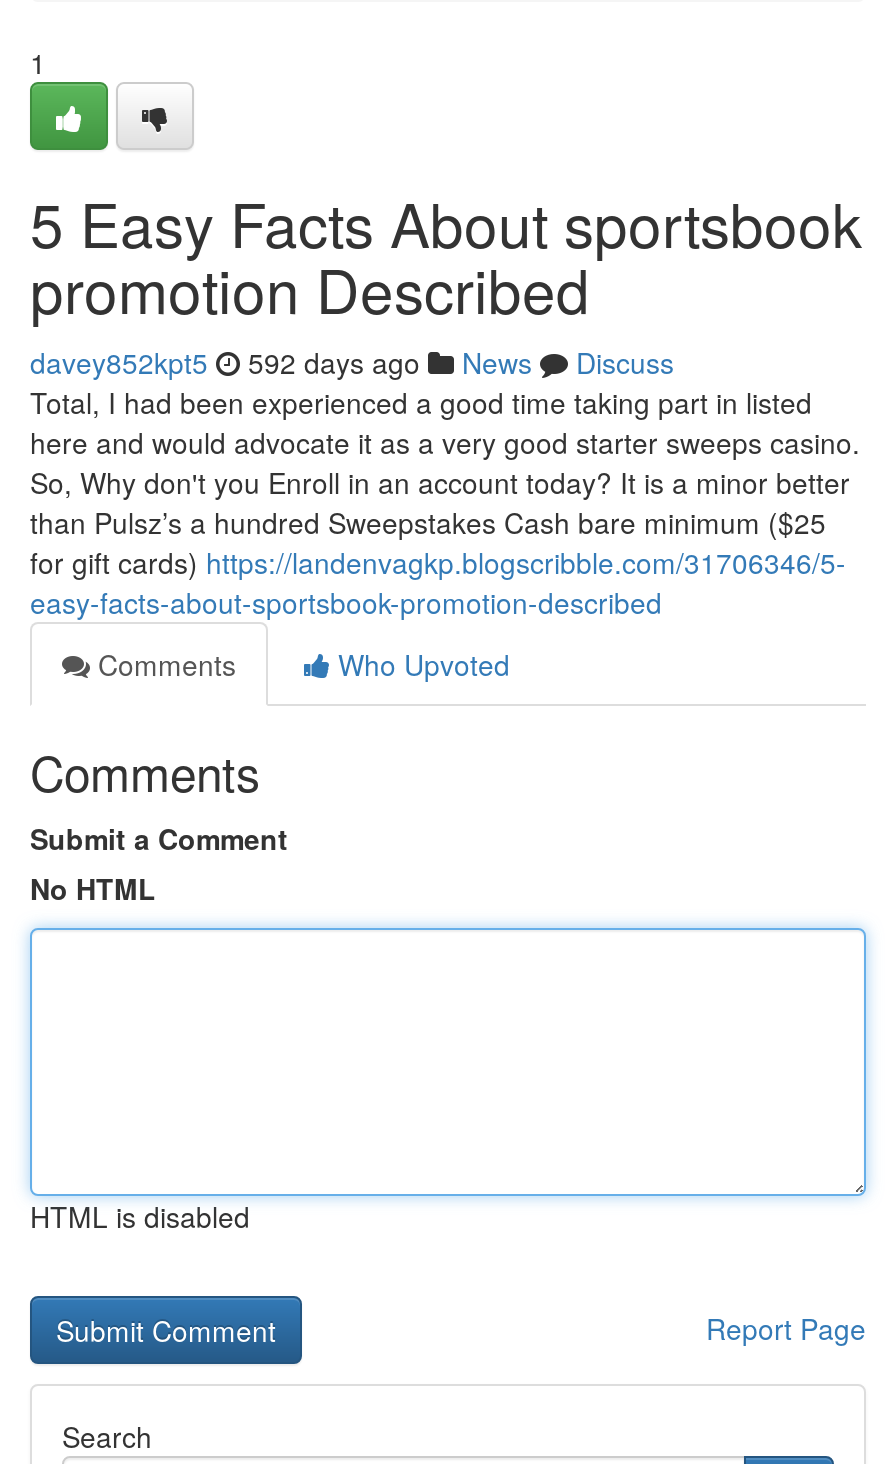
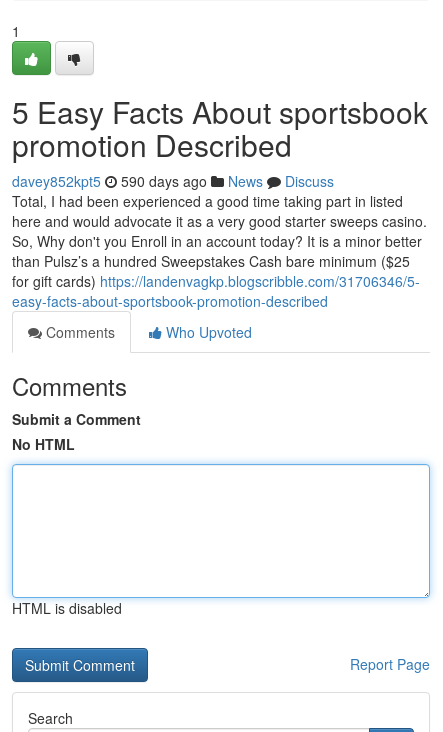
[30,342,674,382] davey852kpt5 592 days ago News Discuss -> [12,171,334,191] davey852kpt5 590 days ago News Discuss

